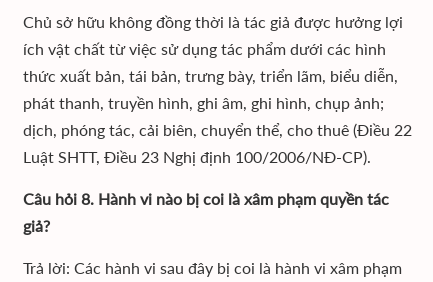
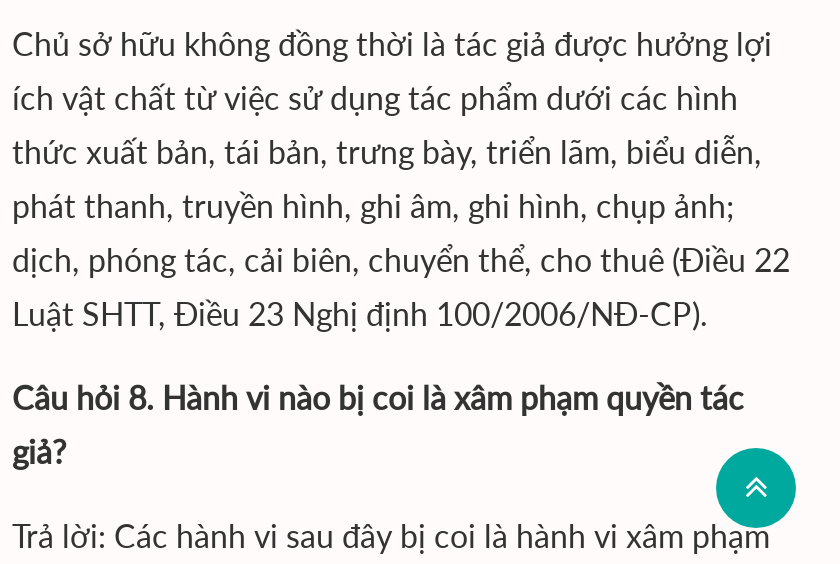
none -> [714,446,798,524] [image]

